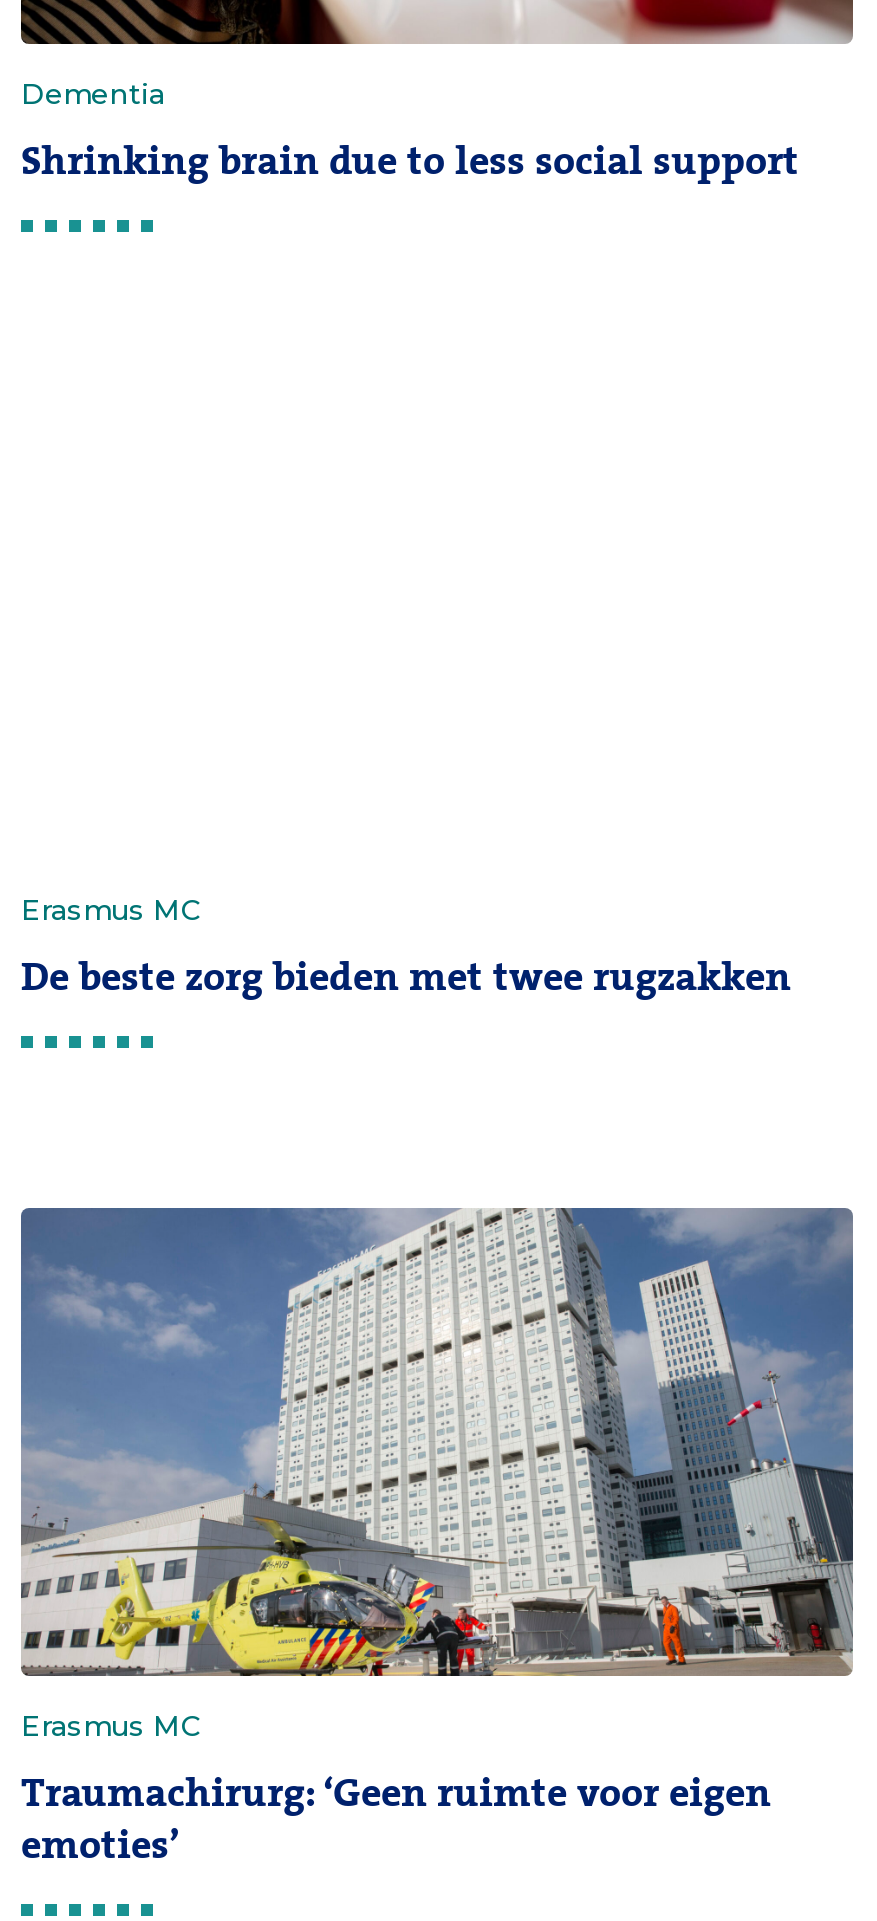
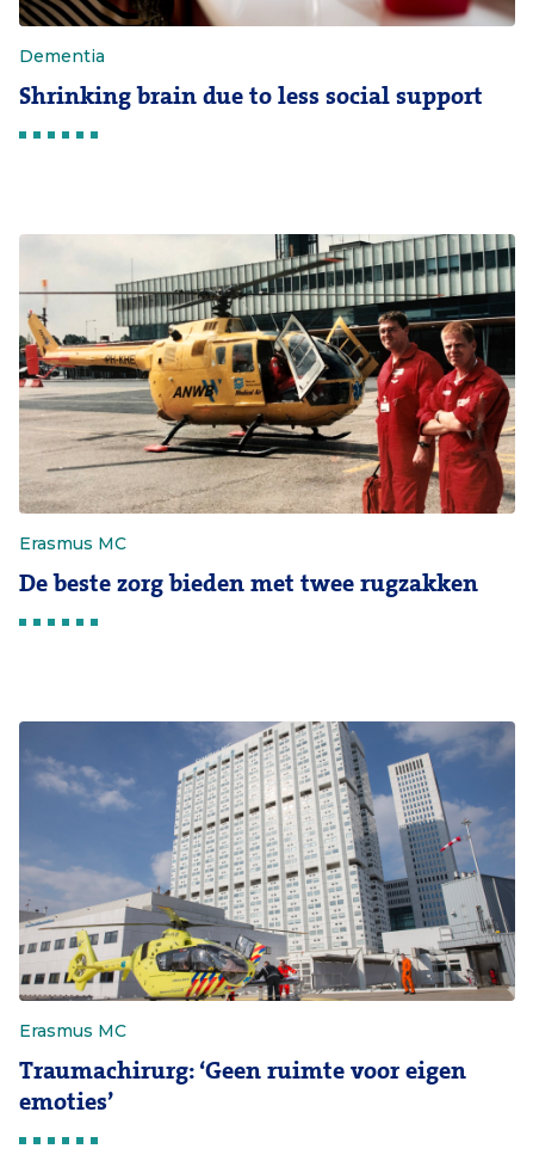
none -> [18,233,516,515] [image]

